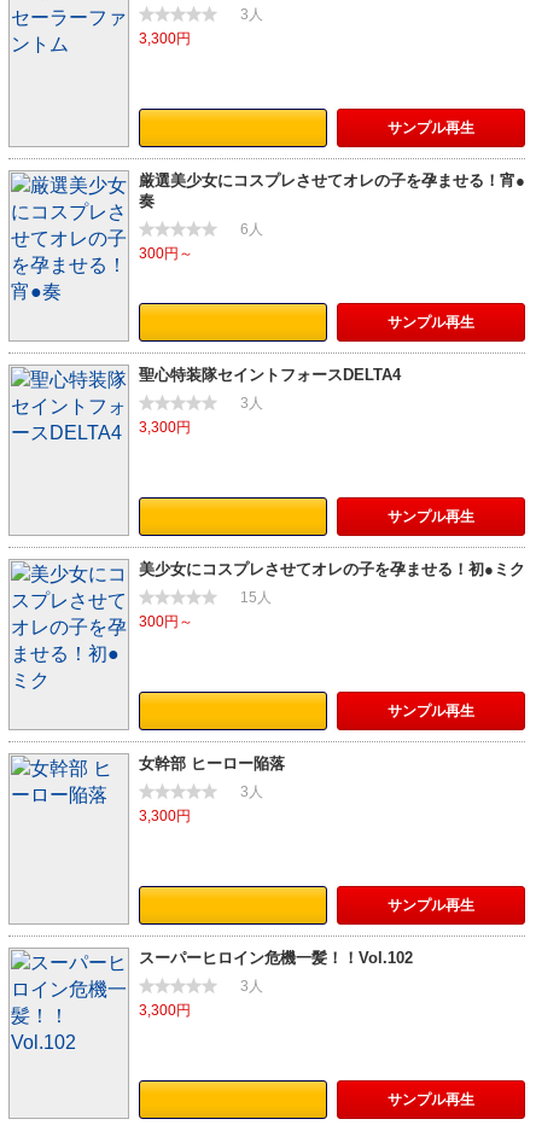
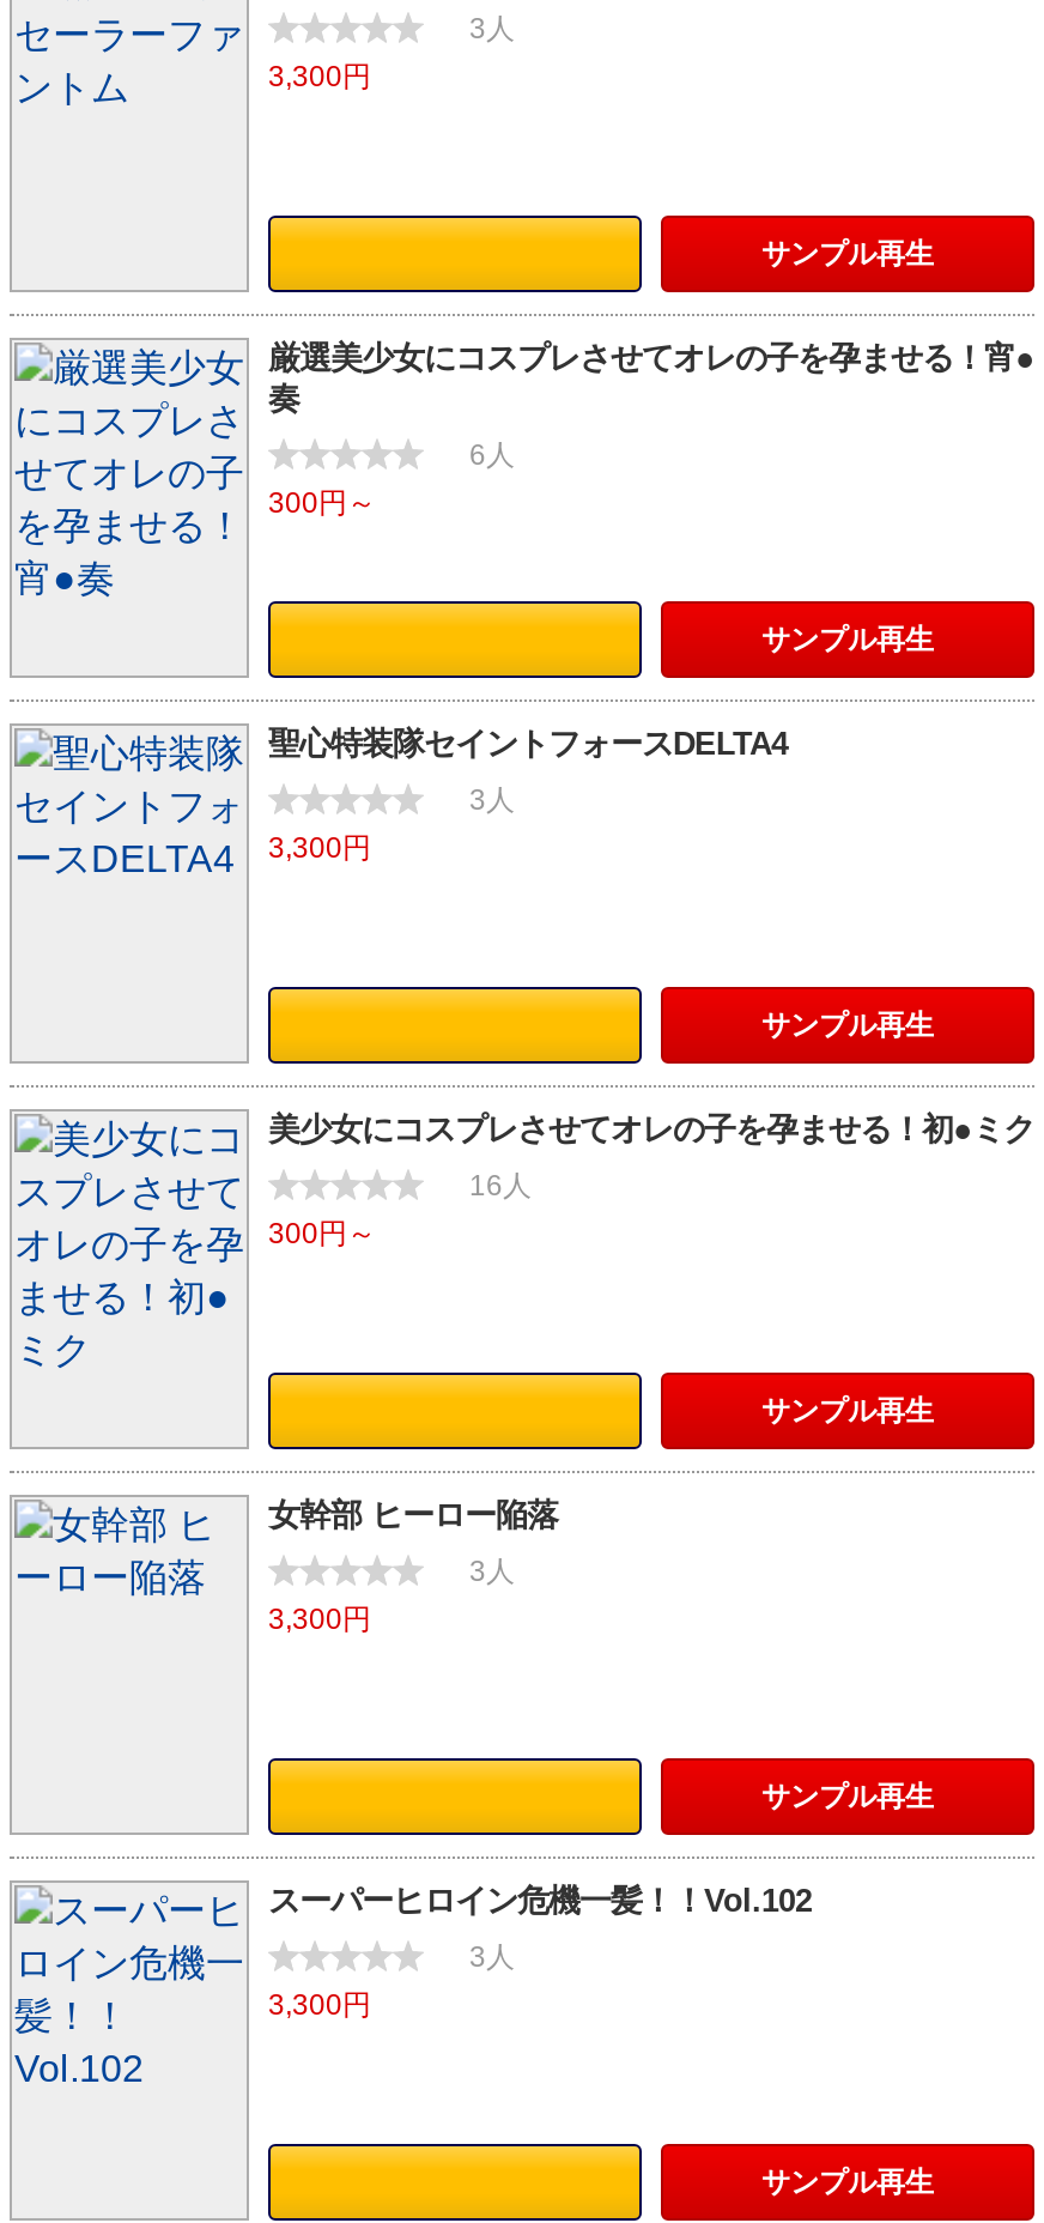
[240,589,272,606] 15人 -> [469,1169,532,1203] 16人

